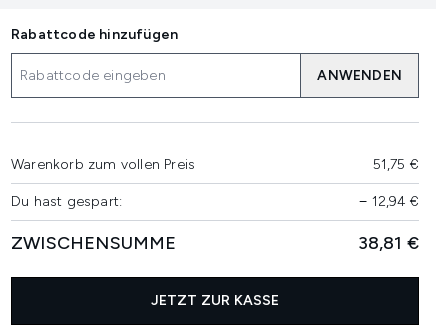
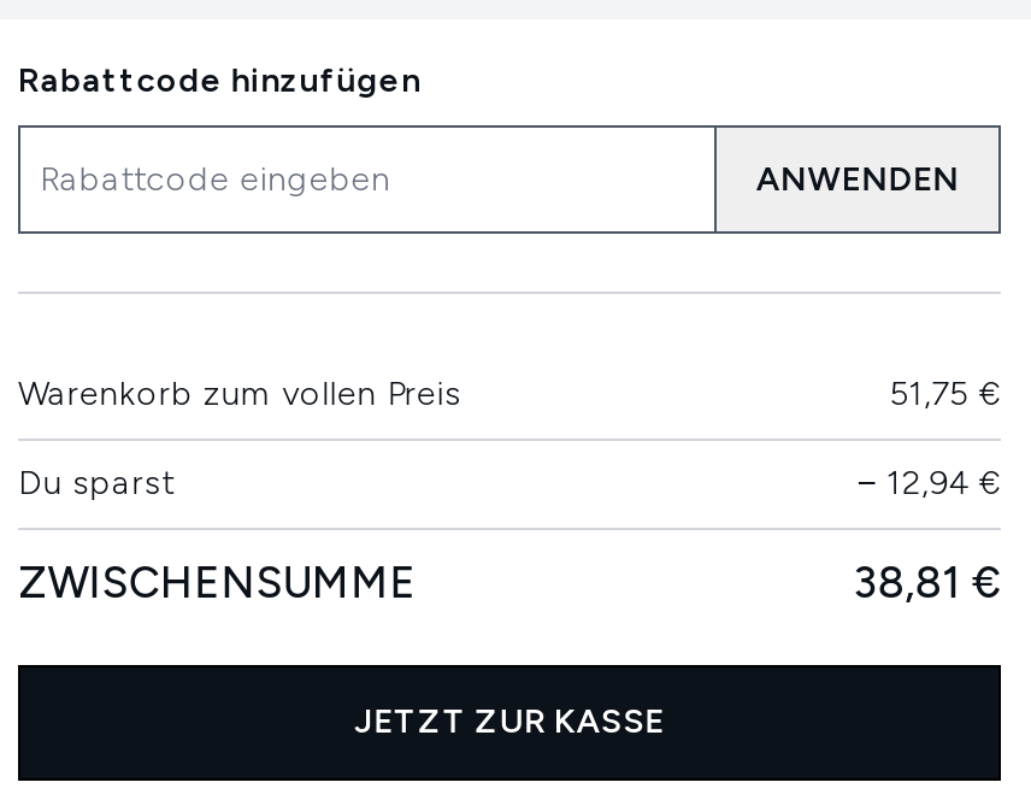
[11,193,122,210] Du hast gespart: -> [18,463,174,504] Du sparst

